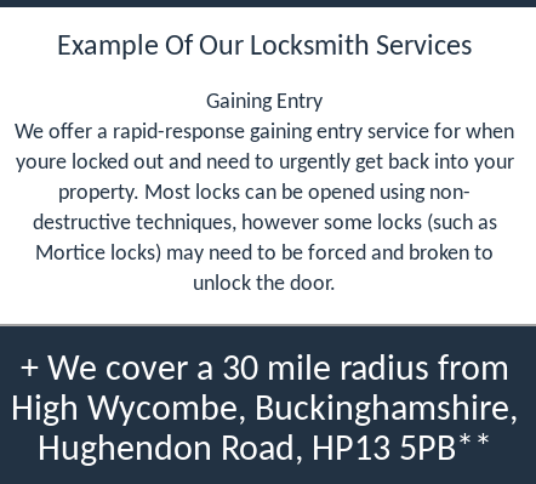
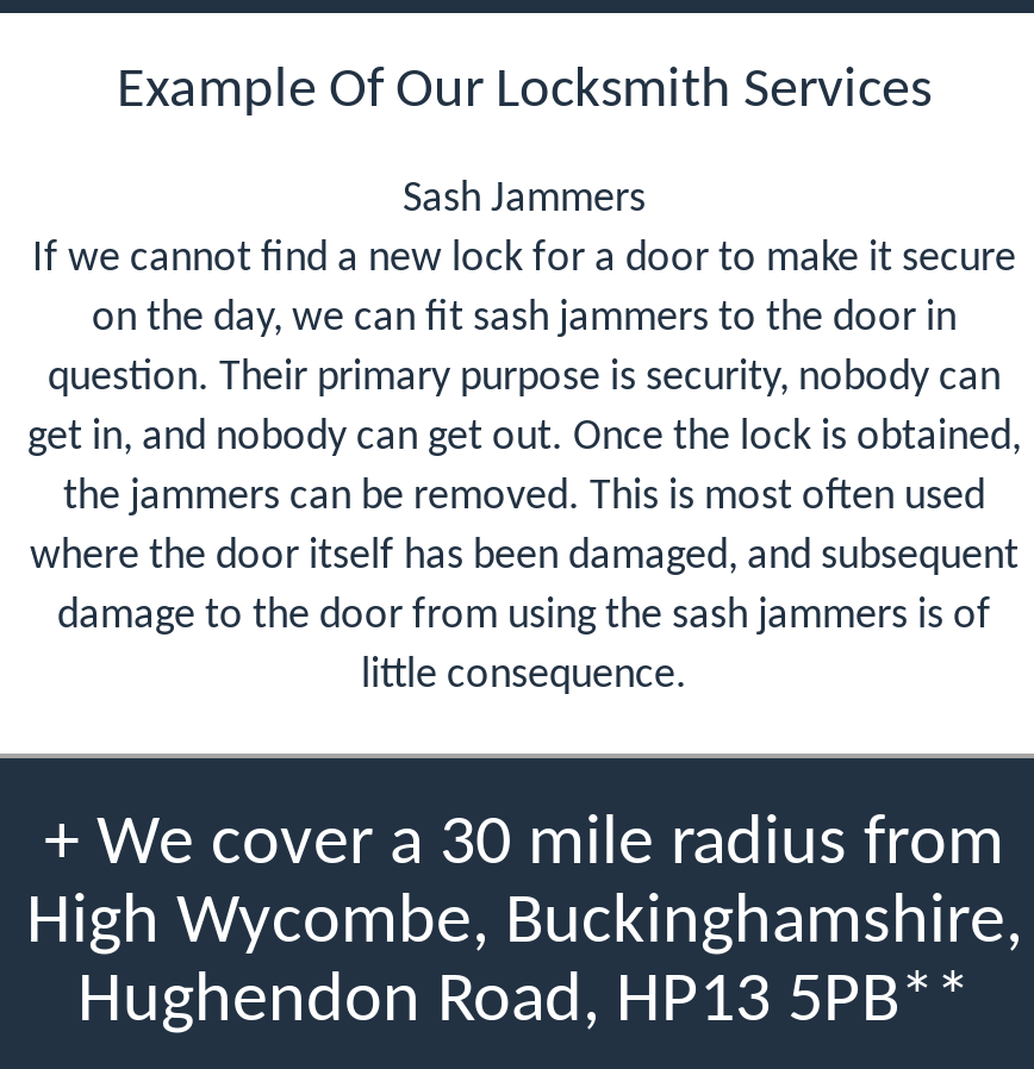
[15,90,514,295] Gaining Entry | We offer a rapid-response gaining entry service for when | youre locked out and need to urgently get back into your | property. Most locks can be opened using non- | destructive techniques, however some locks (such as | Mortice locks) may need to be forced and broken to | unlock the door. -> [27,176,1021,698] Sash Jammers | If we cannot find a new lock for a door to make it secure | on the day, we can fit sash jammers to the door in | question. Their primary purpose is security, nobody can | get in, and nobody can get out. Once the lock is obtained, | the jammers can be removed. This is most often used | where the door itself has been damaged, and subsequent | damage to the door from using the sash jammers is of | little consequence.

